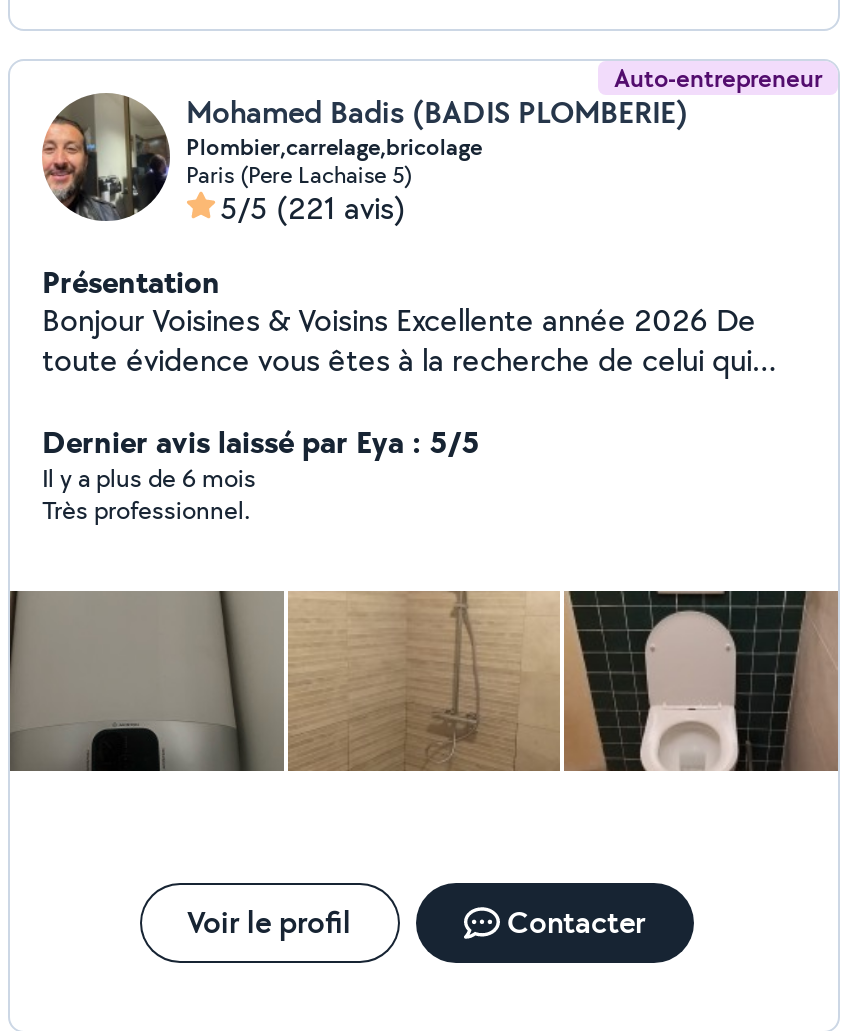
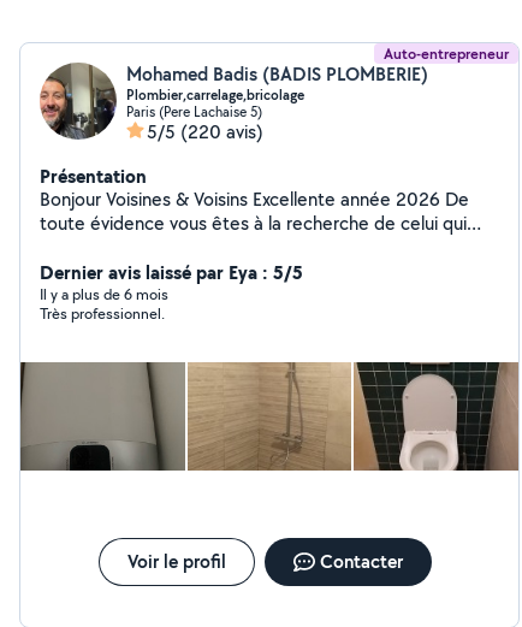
[220,187,406,229] 5/5 (221 avis) -> [147,119,263,144] 5/5 (220 avis)

